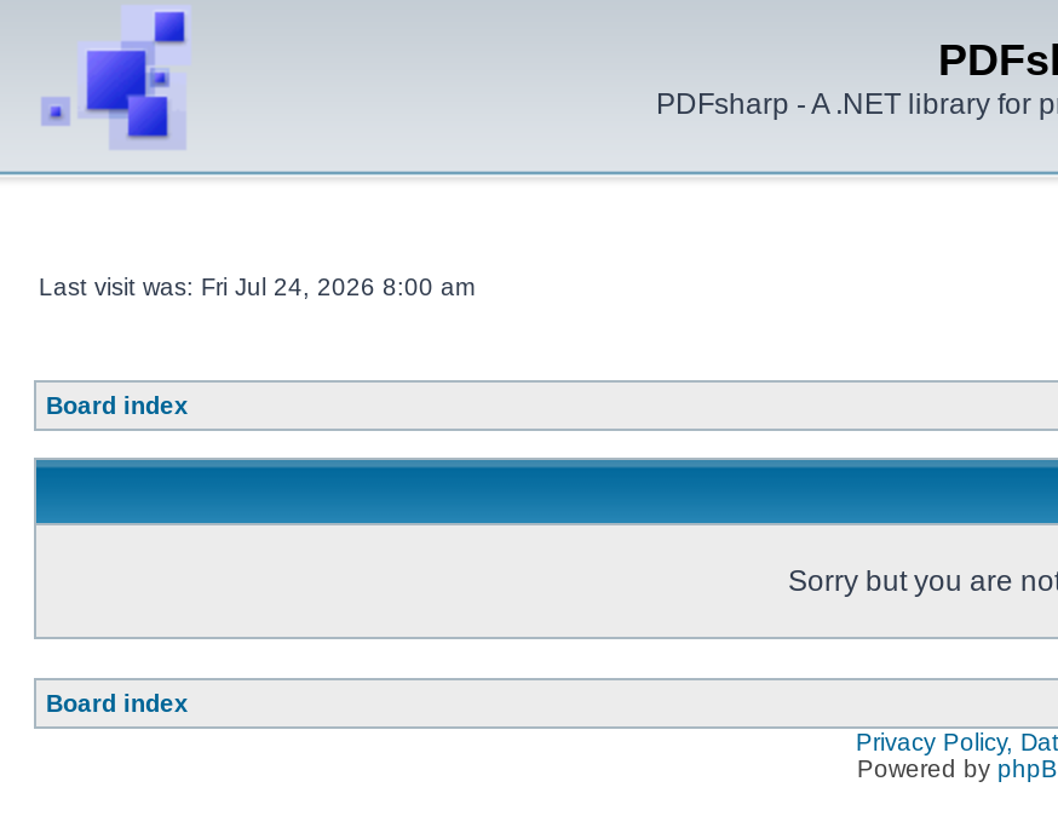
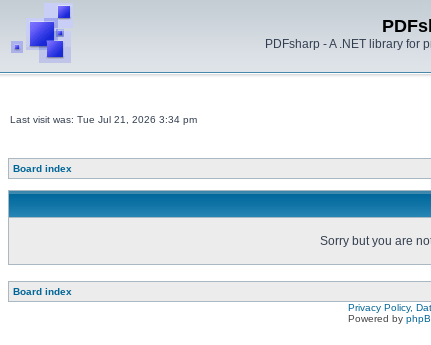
[39,274,475,300] Last visit was: Fri Jul 24, 2026 8:00 am -> [10,114,197,125] Last visit was: Tue Jul 21, 2026 3:34 pm

